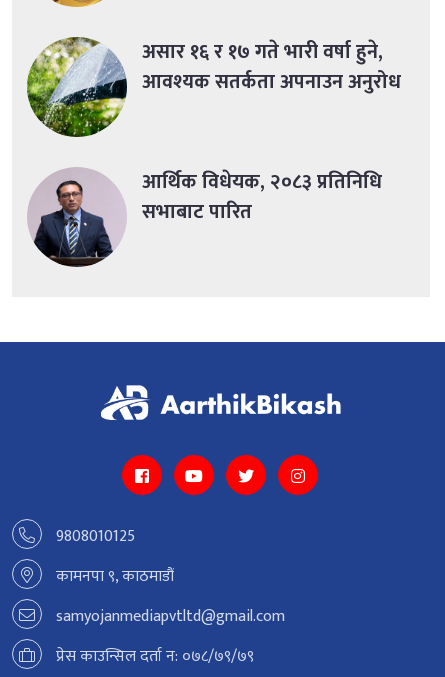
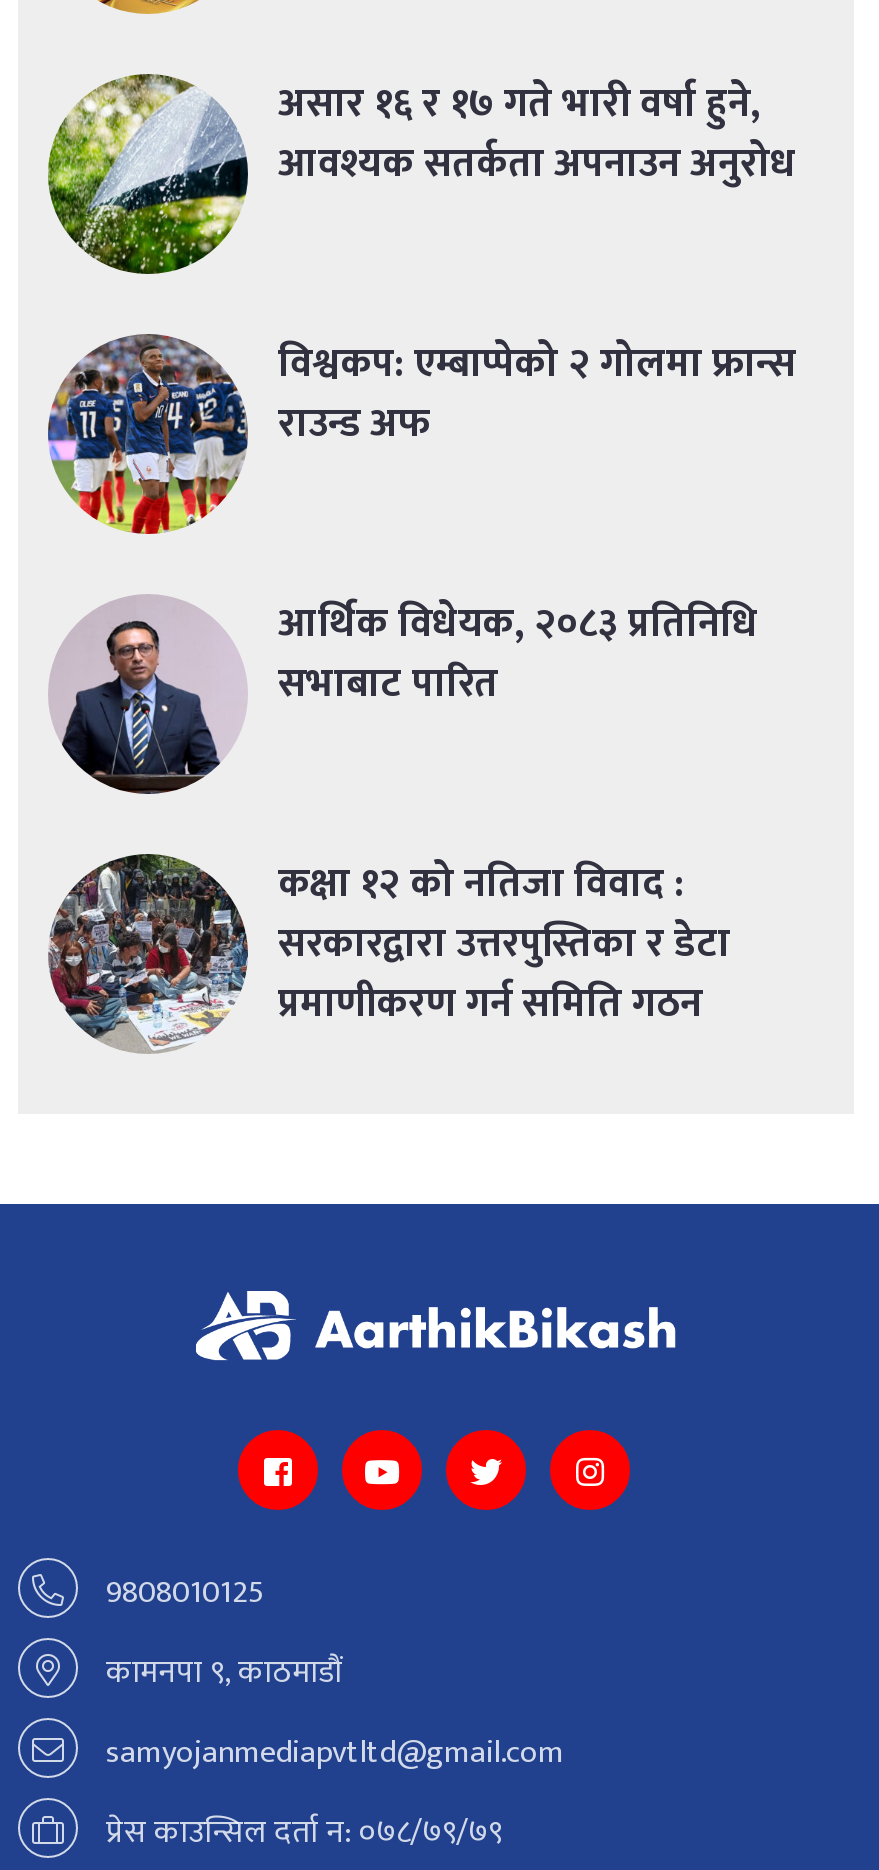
none -> [48,330,796,536] [image] | विश्वकप: एम्बाप्पेको २ गोलमा फ्रान्स | राउन्ड अफ
none -> [48,850,730,1052] [image] | कक्षा १२ को नतिजा विवाद : | सरकारद्वारा उत्तरपुस्तिका र डेटा | प्रमाणीकरण गर्न समिति गठन

